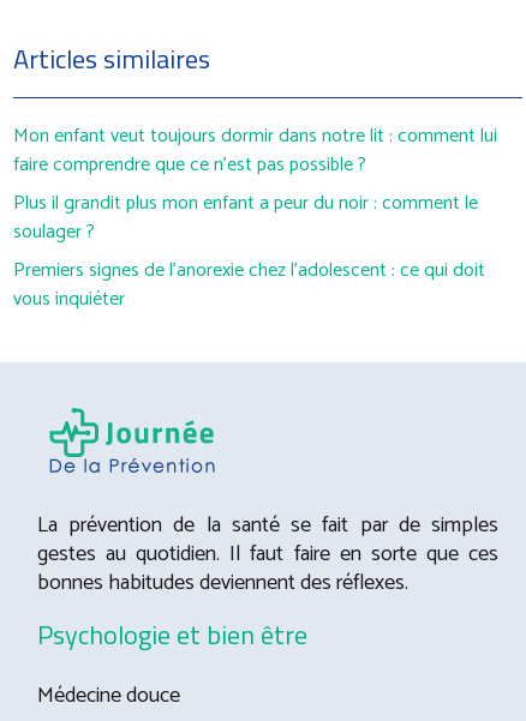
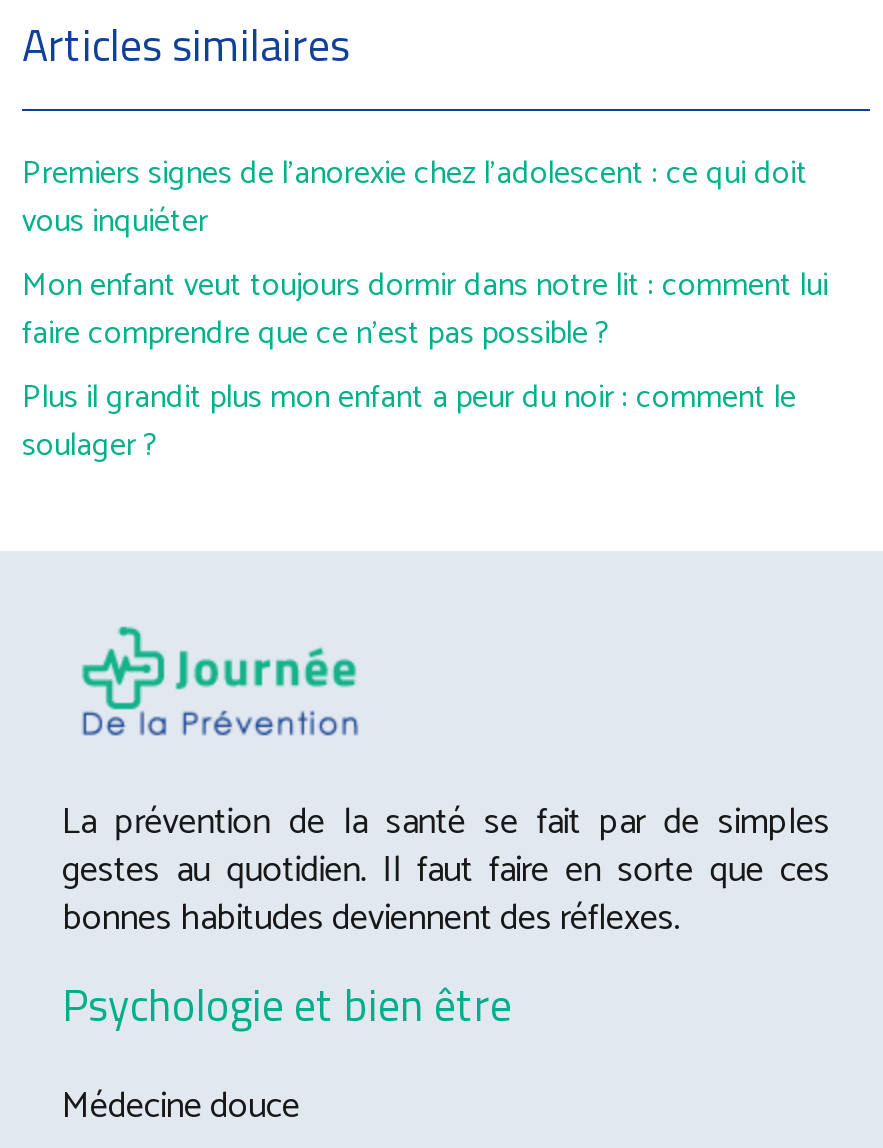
moved [13,120,497,248] -> [22,259,828,473]: Mon enfant veut toujours dormir dans notre lit : comment lui | faire comprendre que ce n’est pas possible ? | Plus il grandit plus mon enfant a peur du noir : comment le | soulager ?
moved [13,254,485,316] -> [22,147,808,249]: Premiers signes de l’anorexie chez l’adolescent : ce qui doit | vous inquiéter

